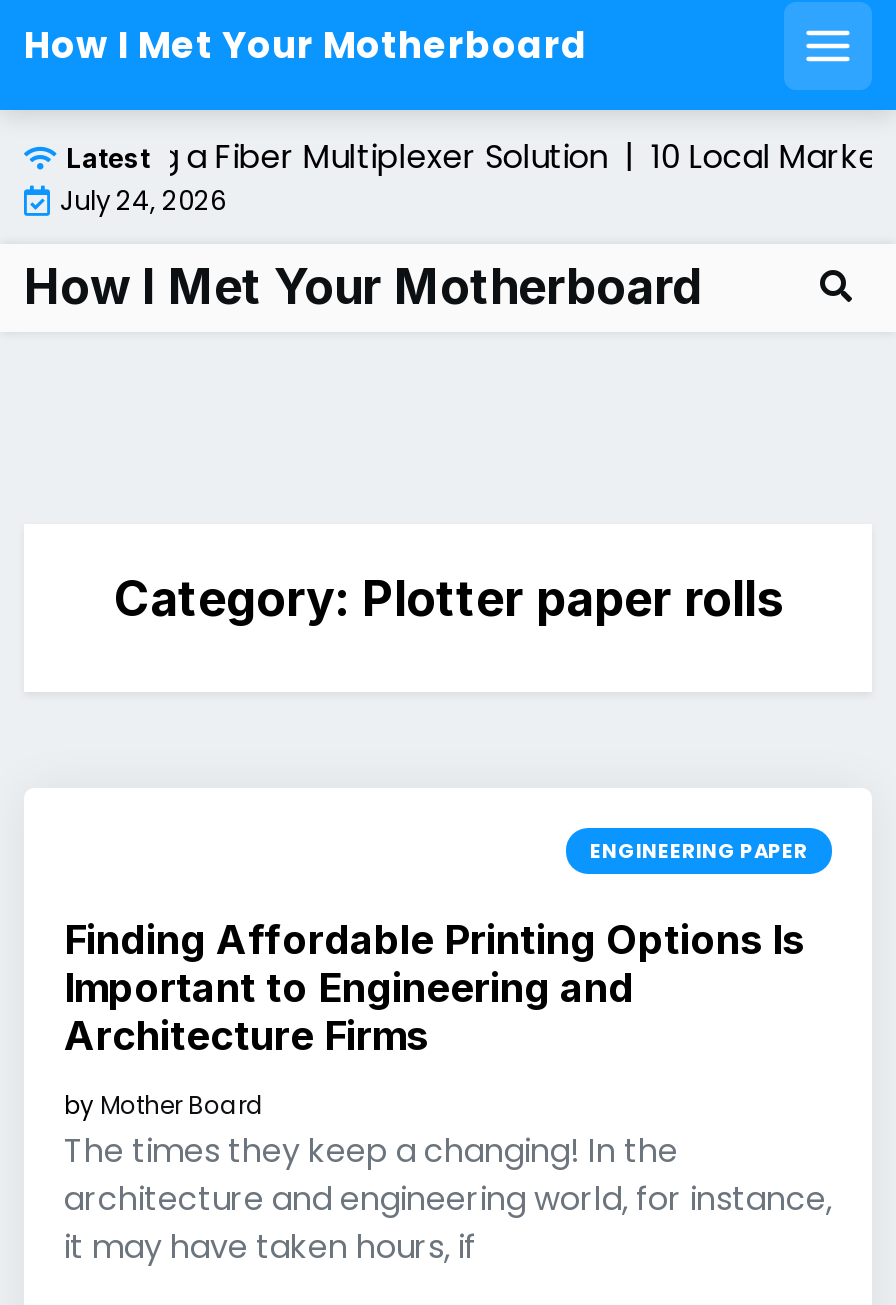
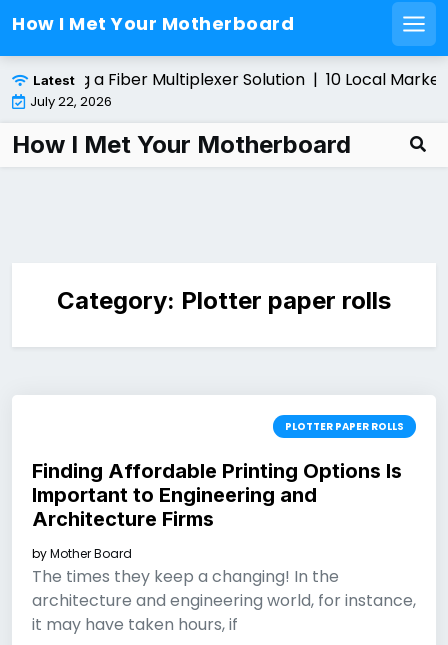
[60,182,226,220] July 24, 2026 -> [30,92,112,111] July 22, 2026
[590,836,808,866] ENGINEERING PAPER -> [285,419,404,434] PLOTTER PAPER ROLLS

